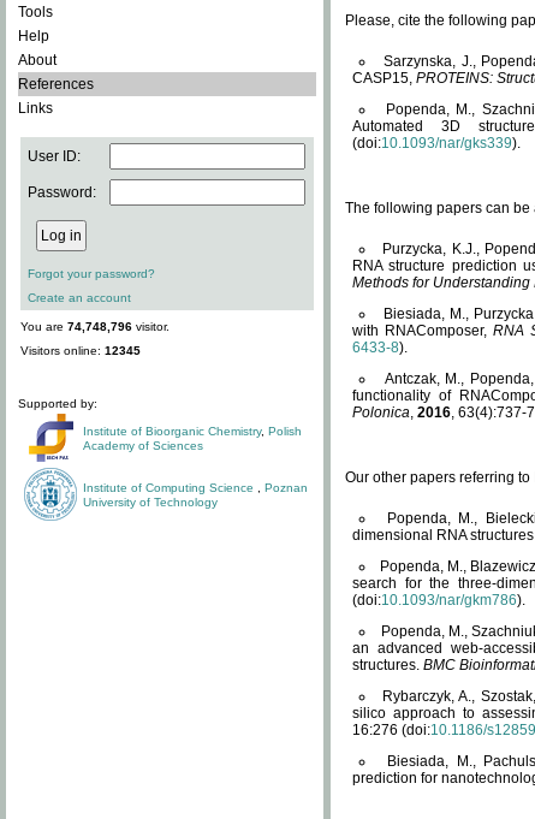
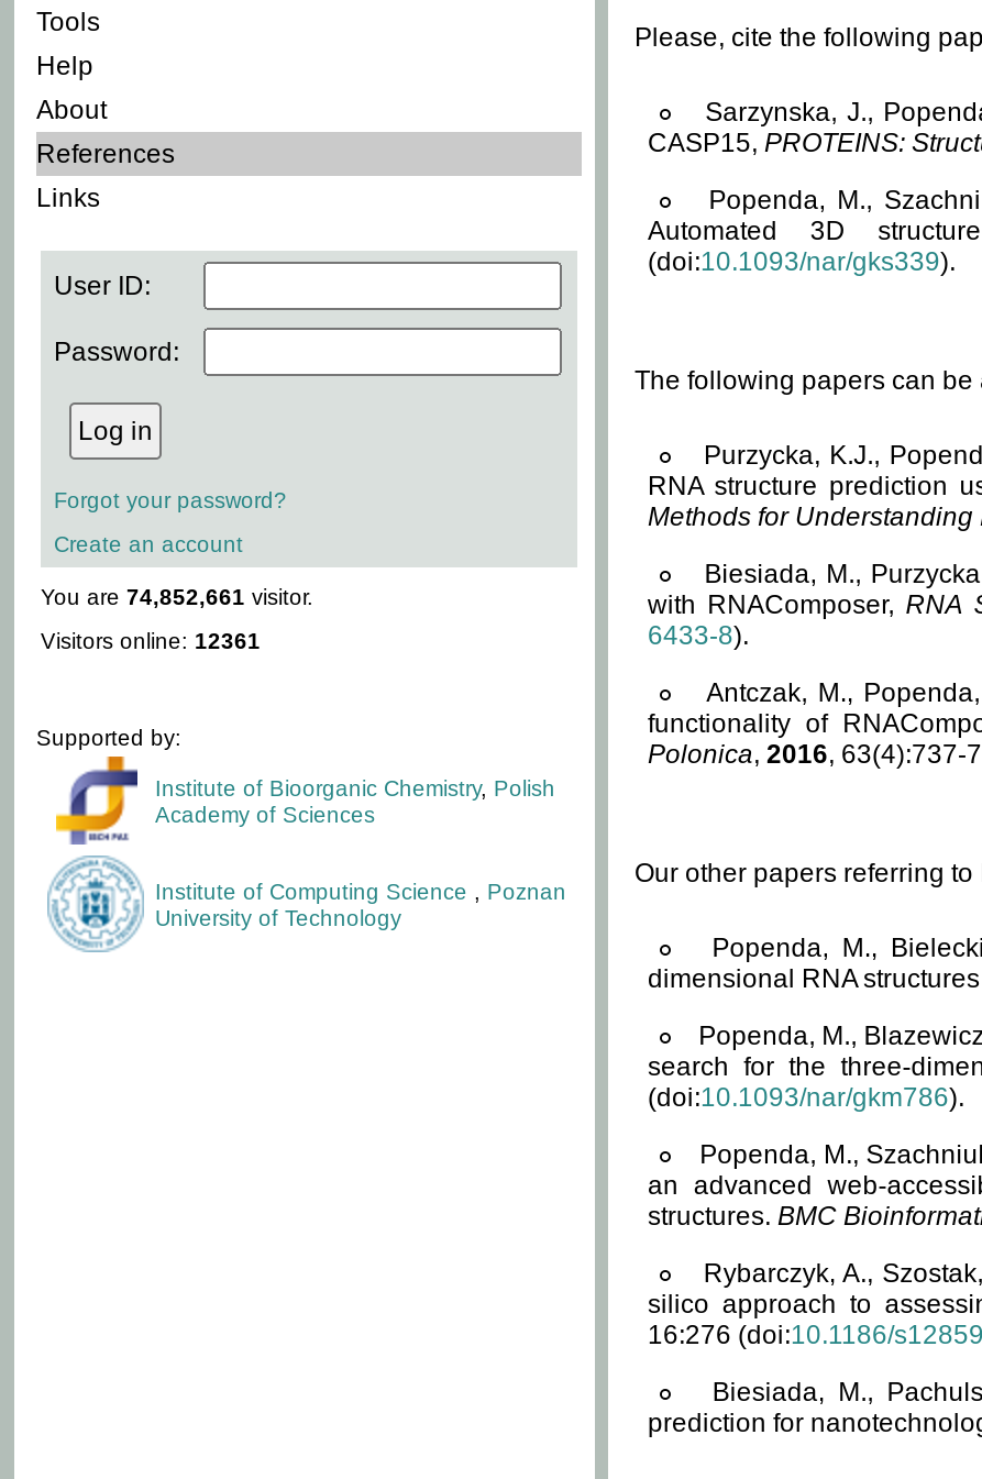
[20,320,170,333] You are 74,748,796 visitor. -> [41,585,313,609] You are 74,852,661 visitor.
[20,344,141,357] Visitors online: 12345 -> [41,629,261,653] Visitors online: 12361

